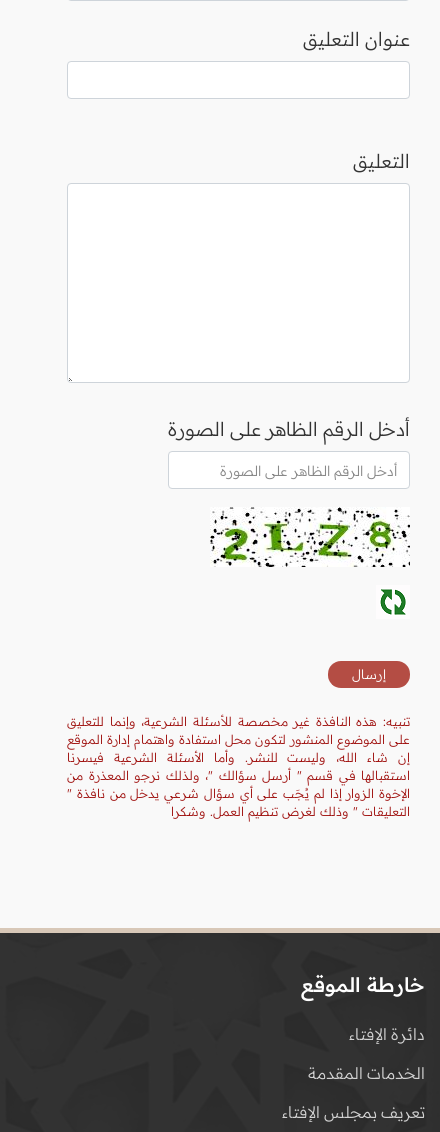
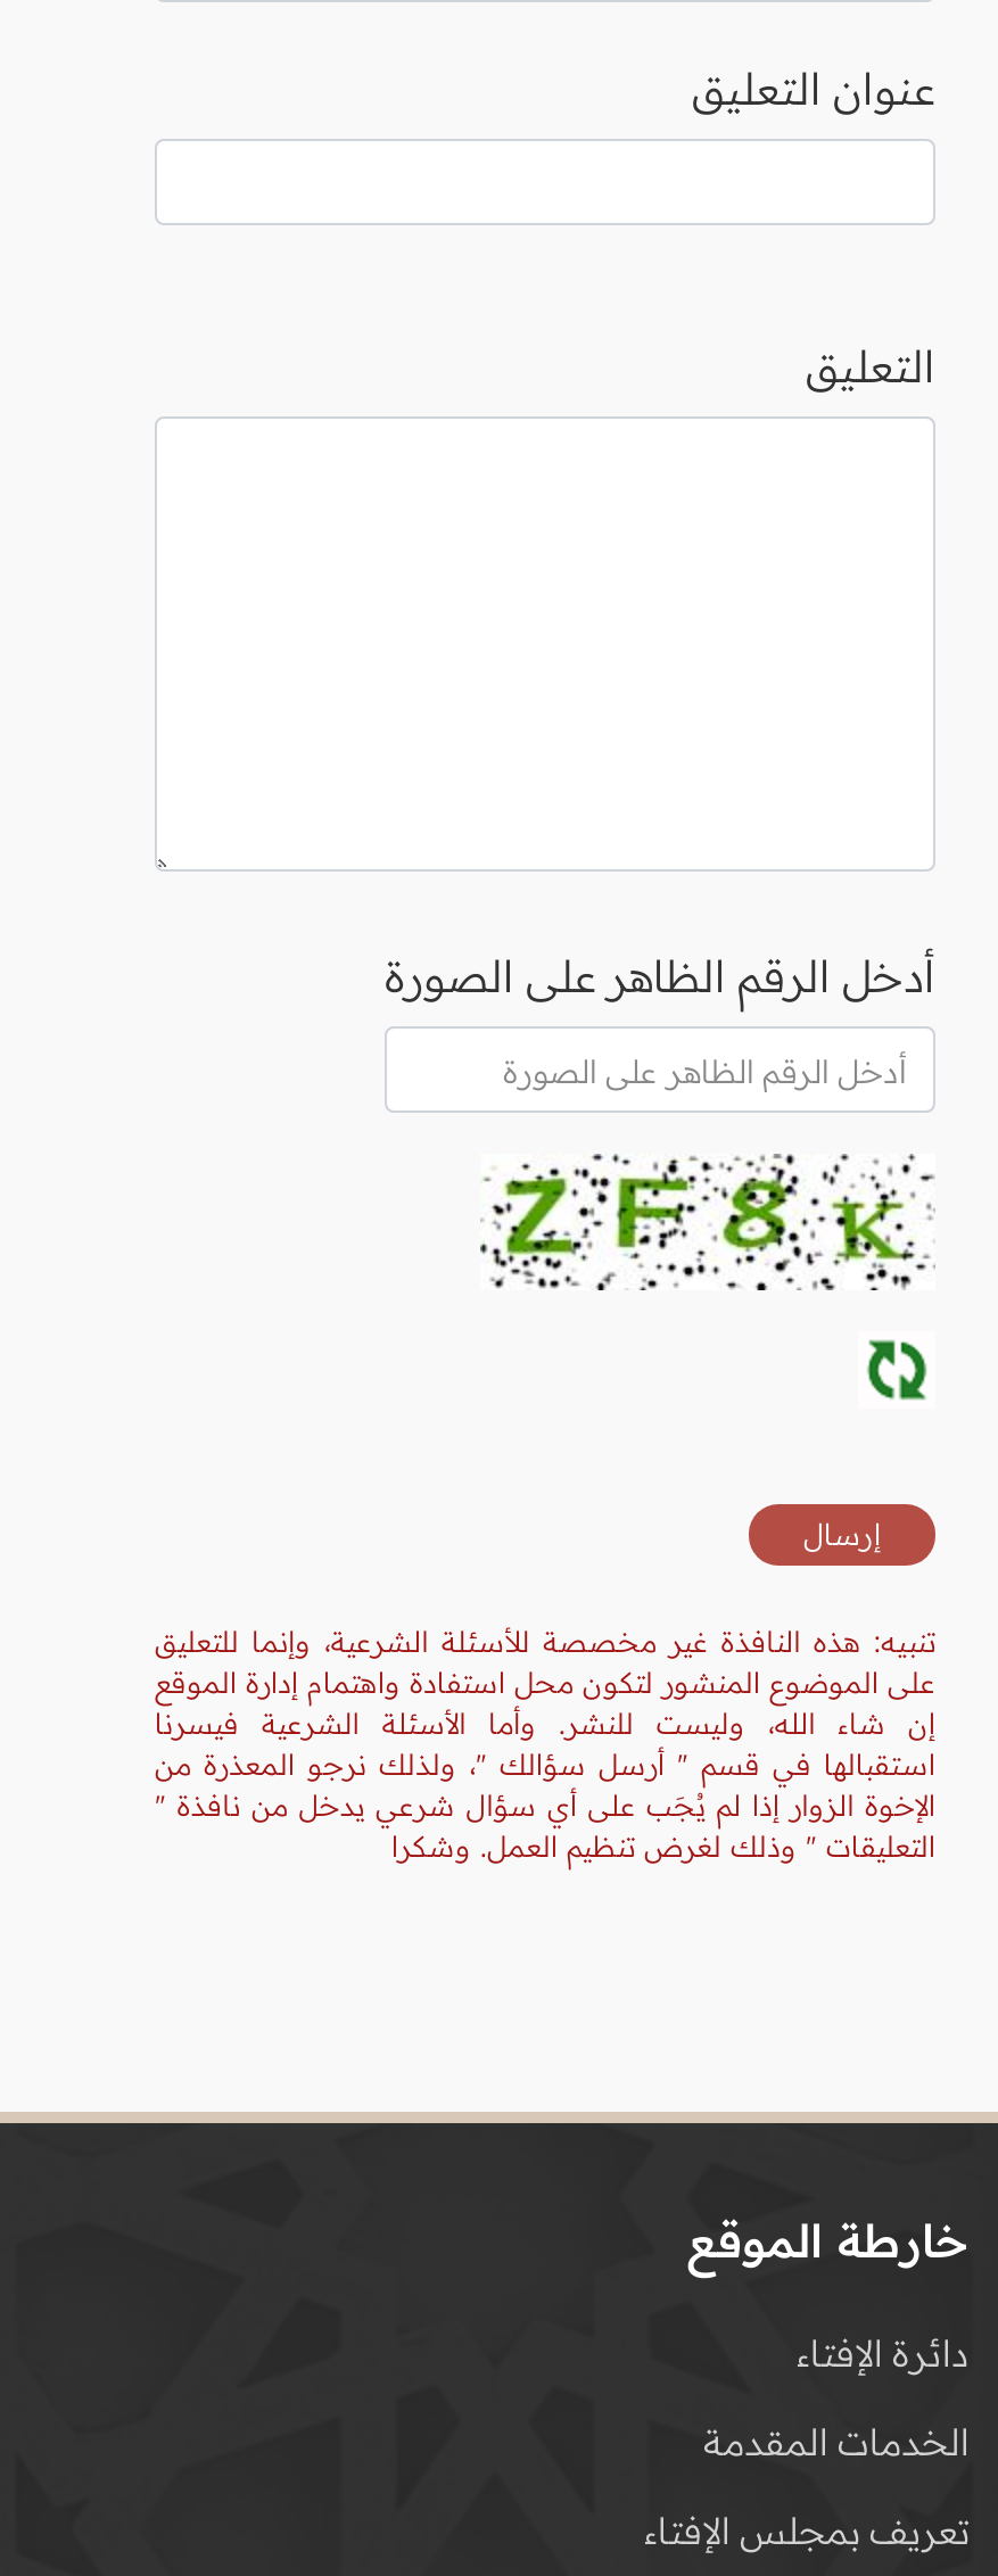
[209,506,411,568] [image] -> [478,1151,935,1293] [image]

